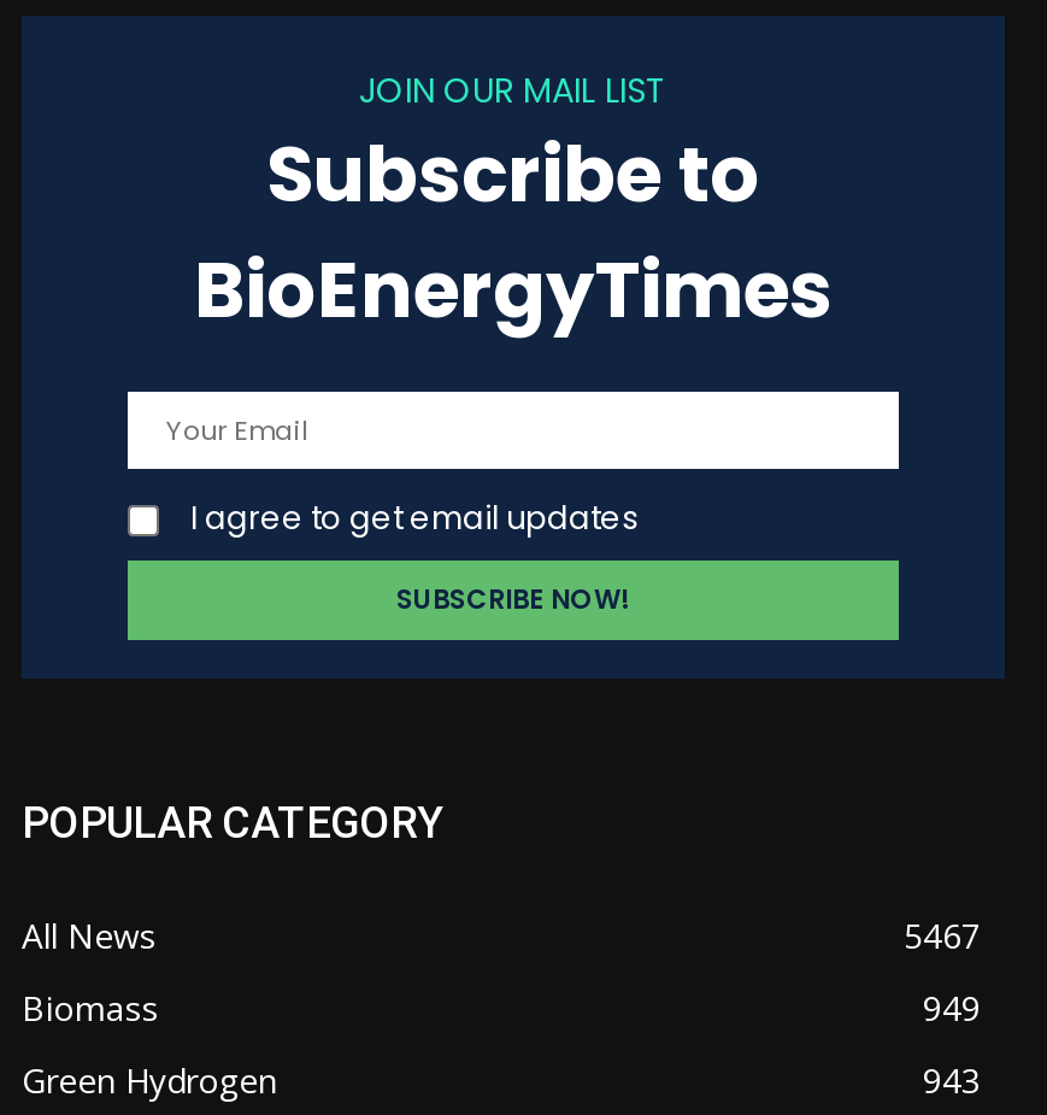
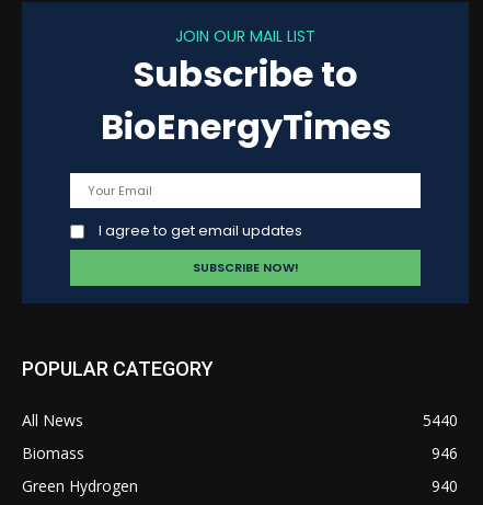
[904,913,981,959] 5467 -> [423,410,458,431] 5440
[923,986,981,1032] 949 -> [432,443,458,464] 946
[923,1058,981,1104] 943 -> [432,476,458,497] 940

